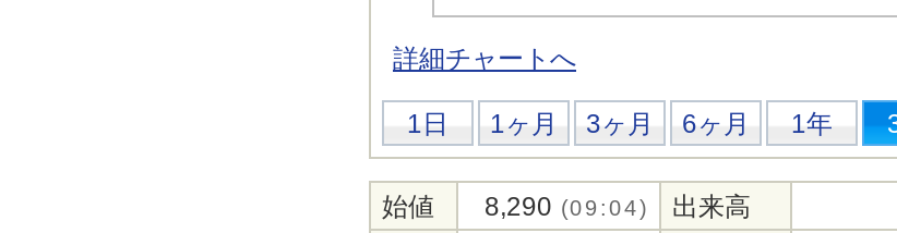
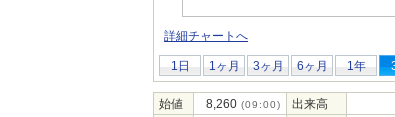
[382,192,751,222] 始値 8,290 (09:04) 出来高 -> [159,97,328,111] 始値 8,260 (09:00) 出来高

